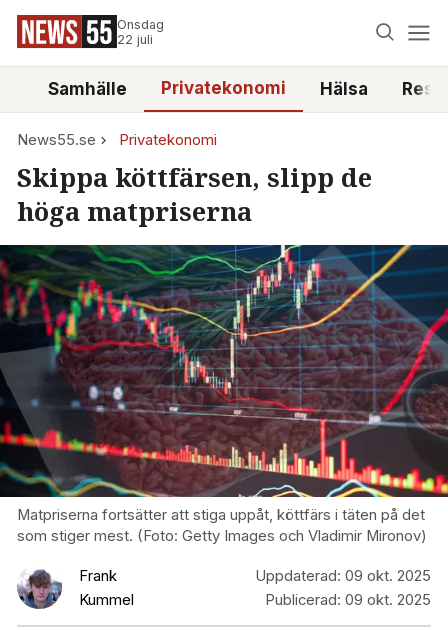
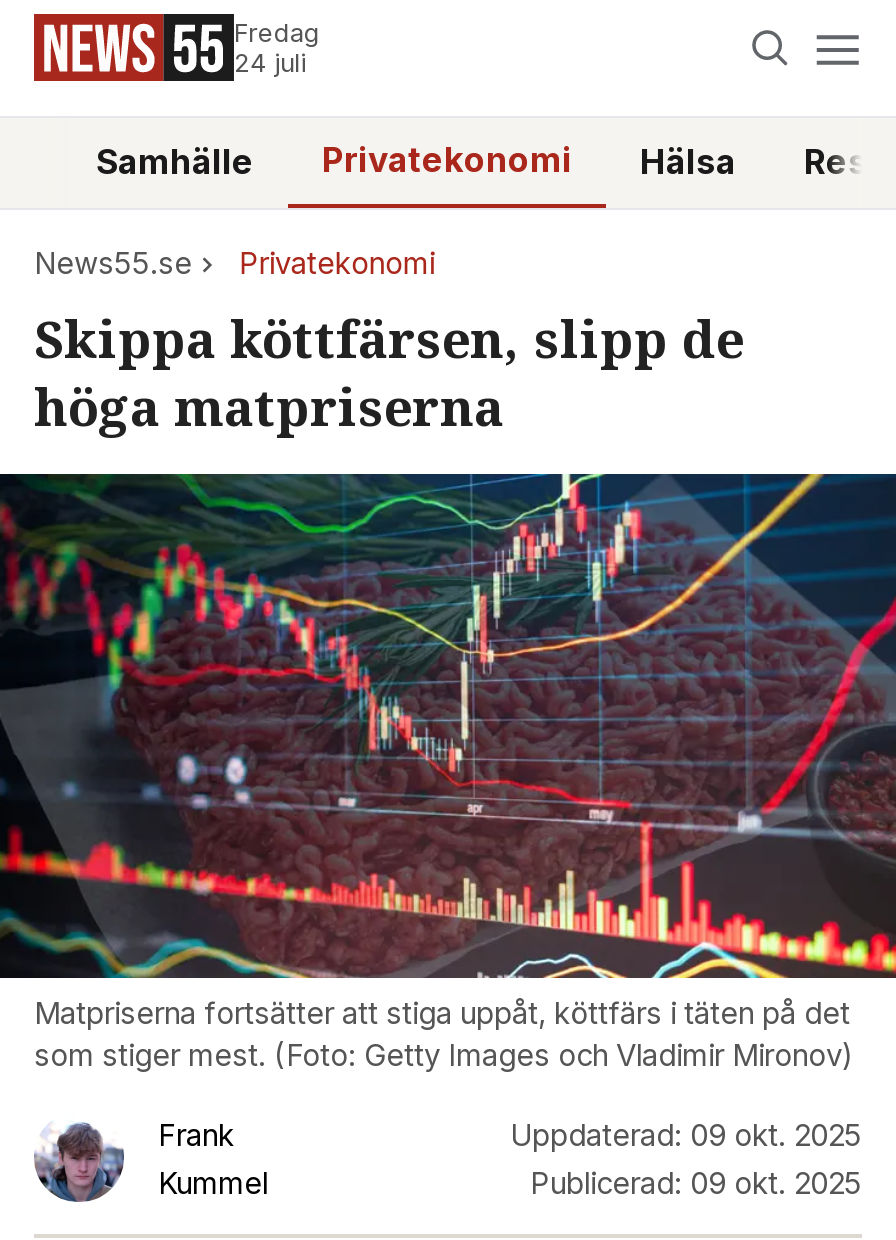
[117,17,164,47] Onsdag | 22 juli -> [234,18,320,78] Fredag | 24 juli

